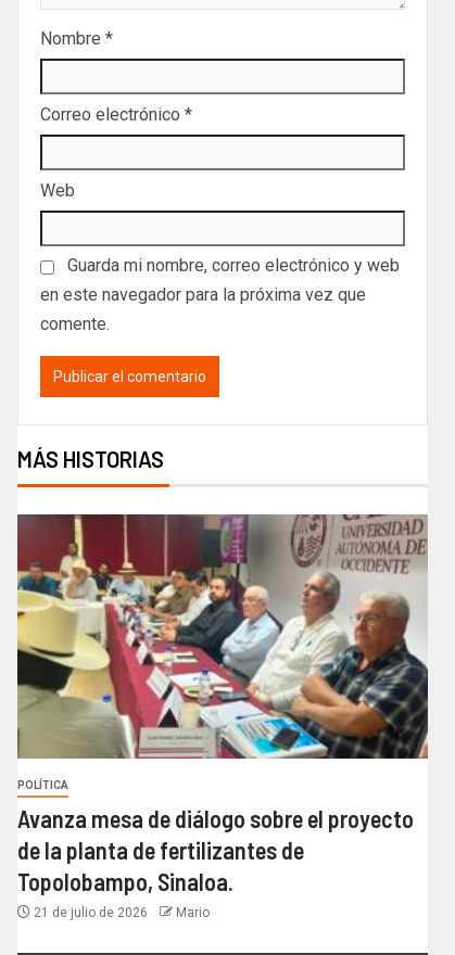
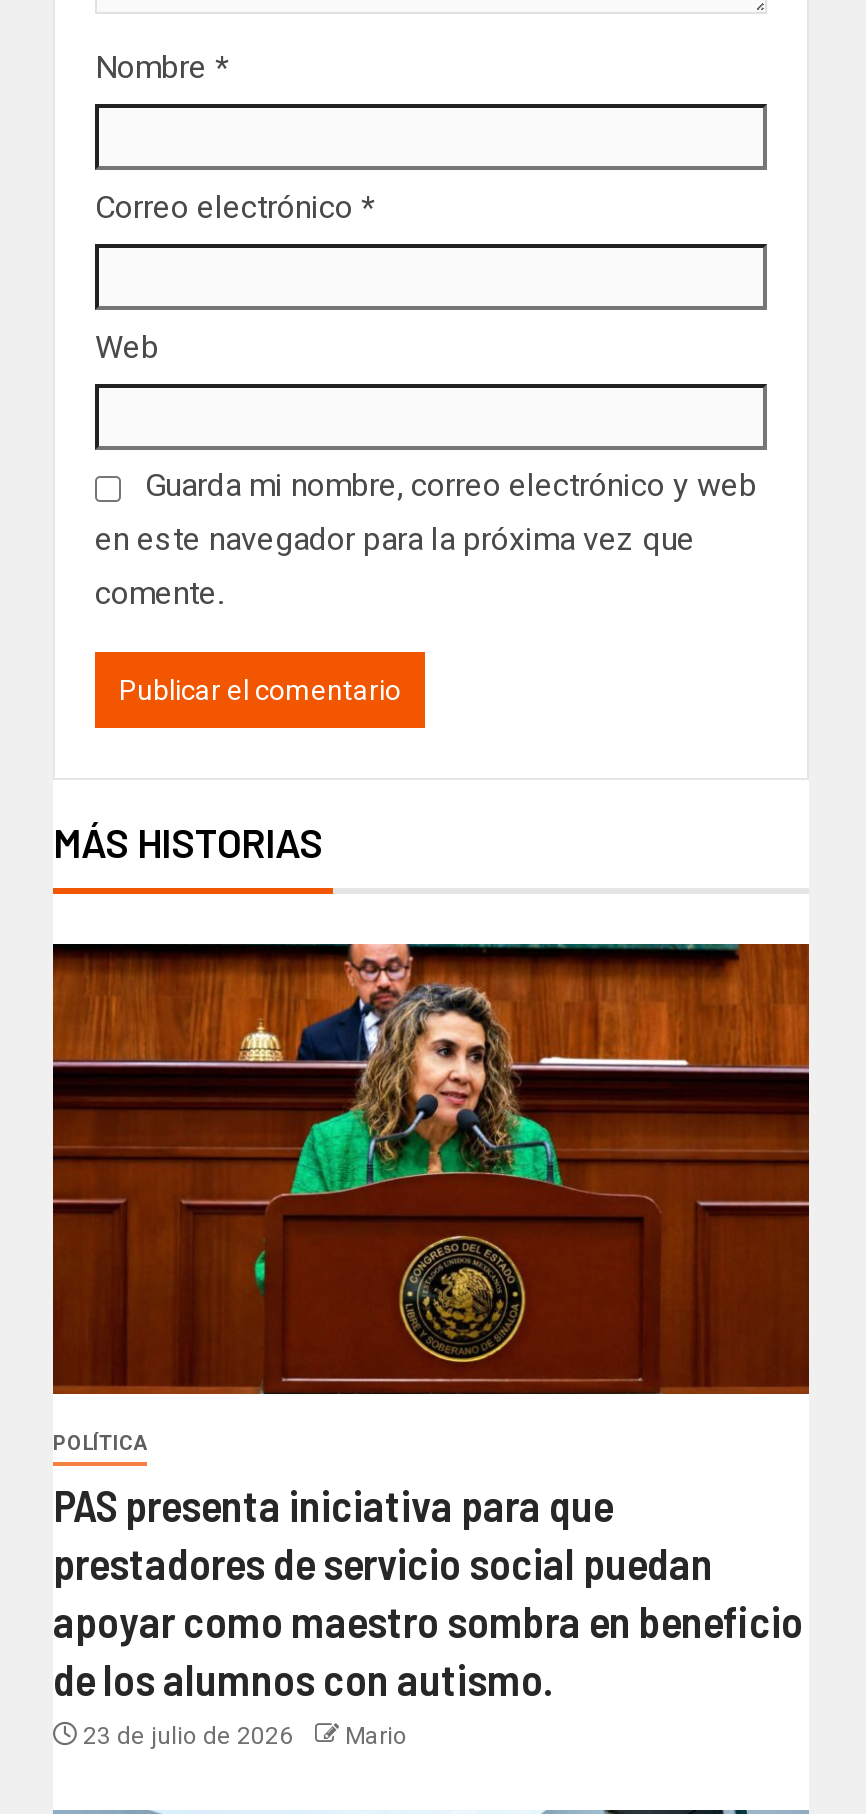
[16,513,429,760] [image] -> [51,942,811,1396] [image]
[17,804,414,921] Avanza mesa de diálogo sobre el proyecto | de la planta de fertilizantes de | Topolobampo, Sinaloa. | 21 de julio de 2026 -> [53,1479,803,1751] PAS presenta iniciativa para que | prestadores de servicio social puedan | apoyar como maestro sombra en beneficio | de los alumnos con autismo. | 23 de julio de 2026

